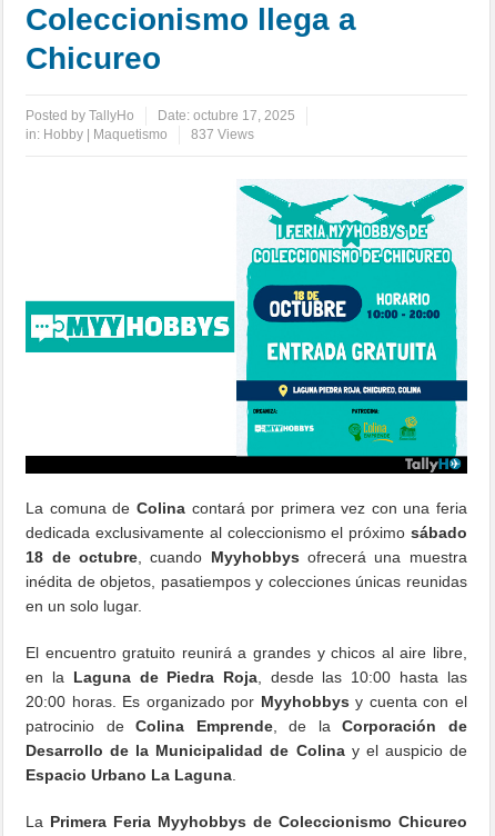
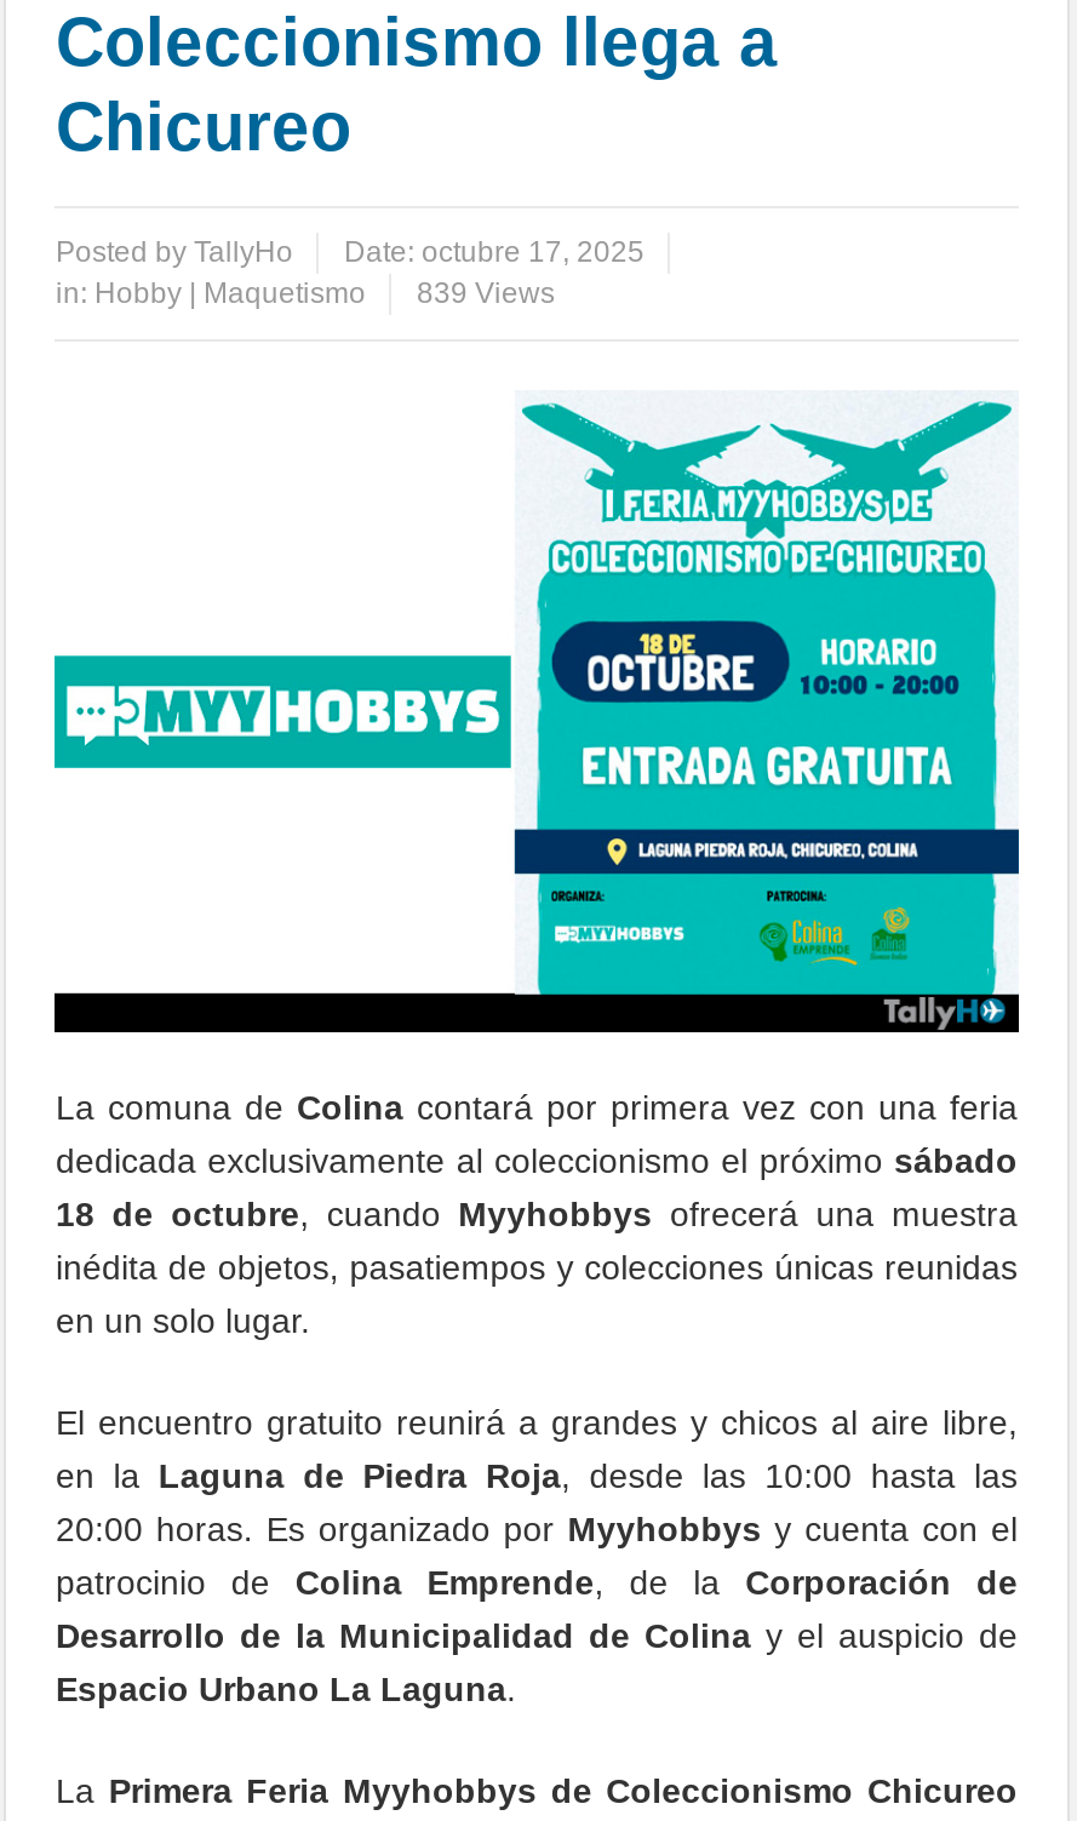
[191,127,255,143] 837 Views -> [417,277,555,311] 839 Views

